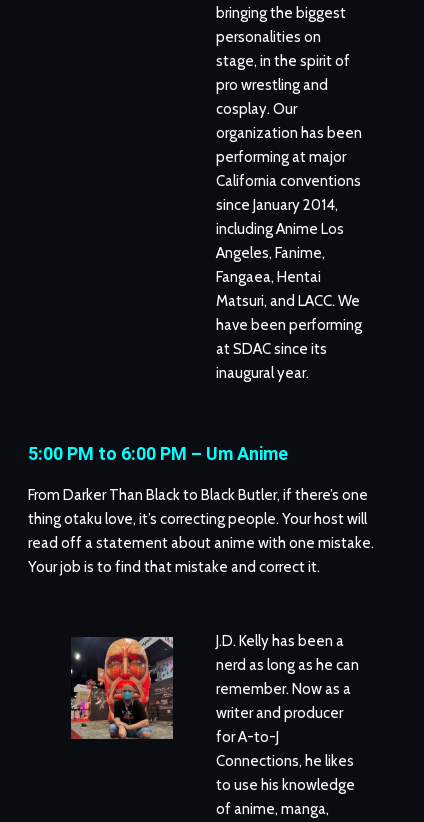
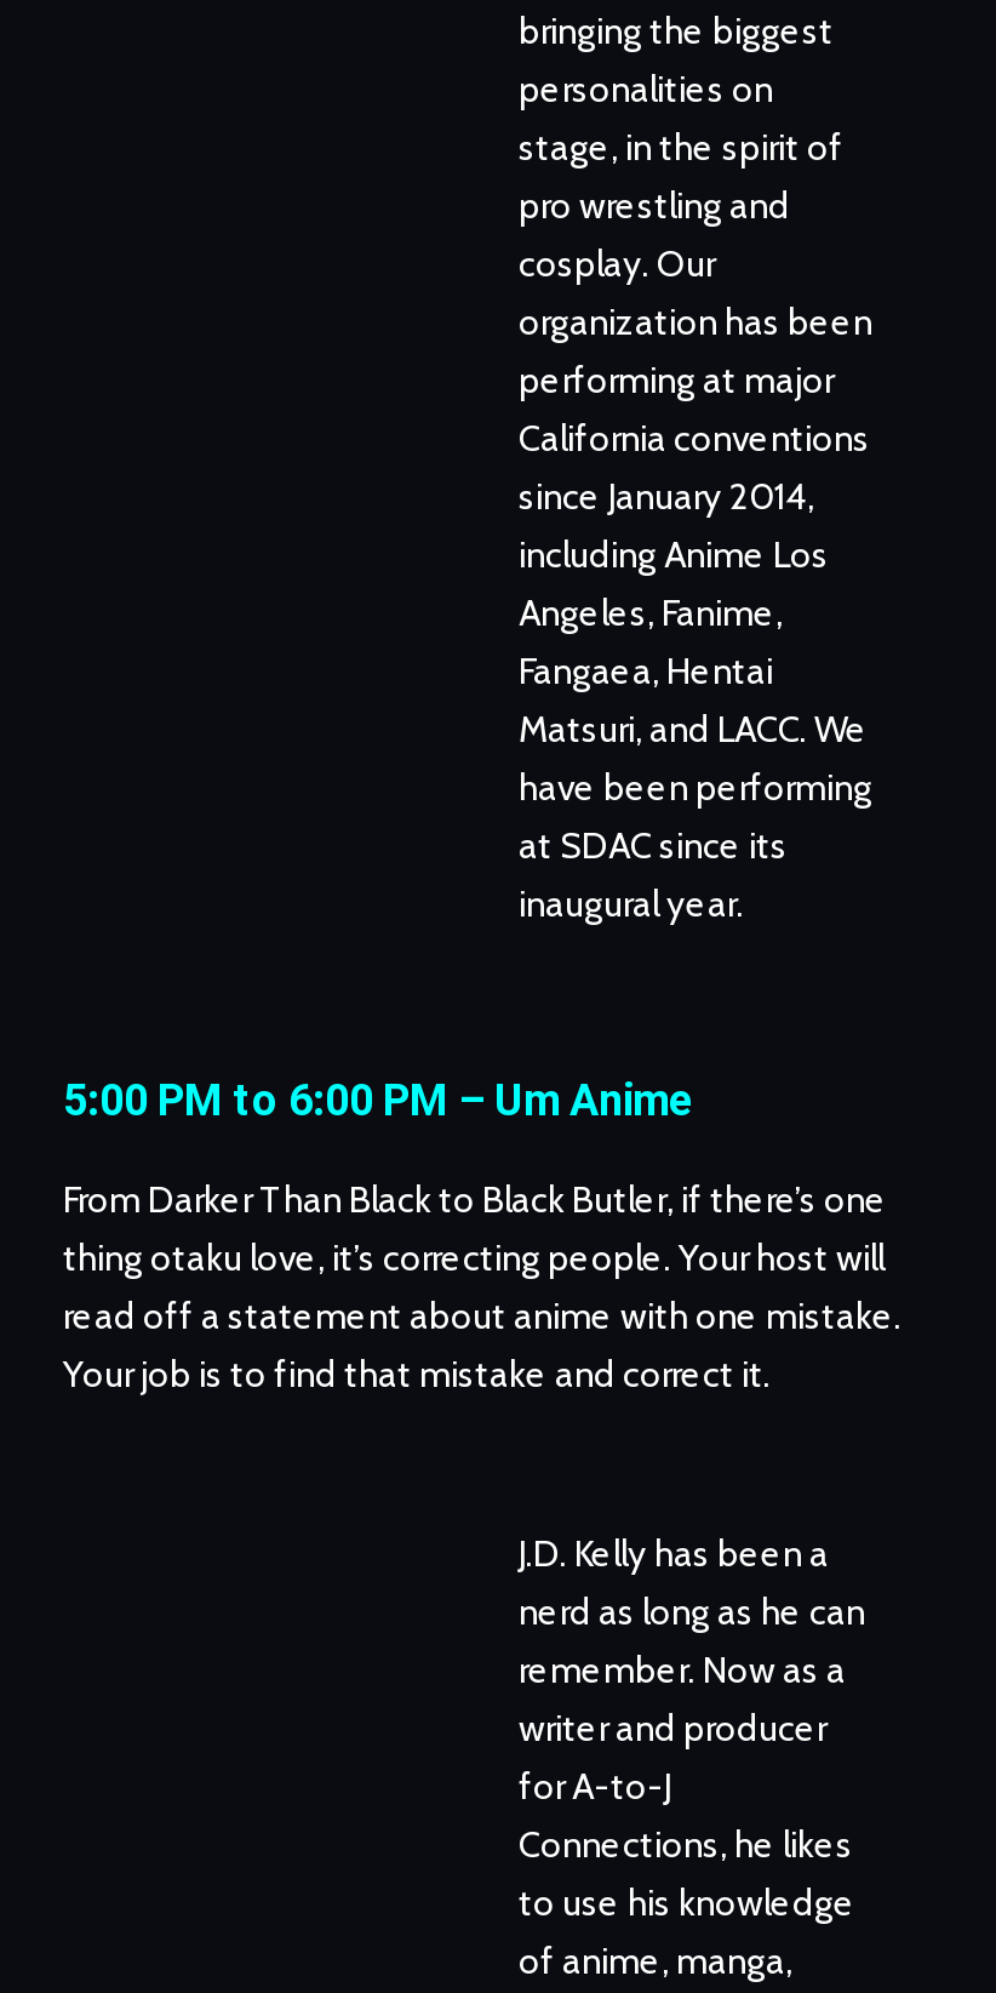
[70,636,174,740] [image] -> none

